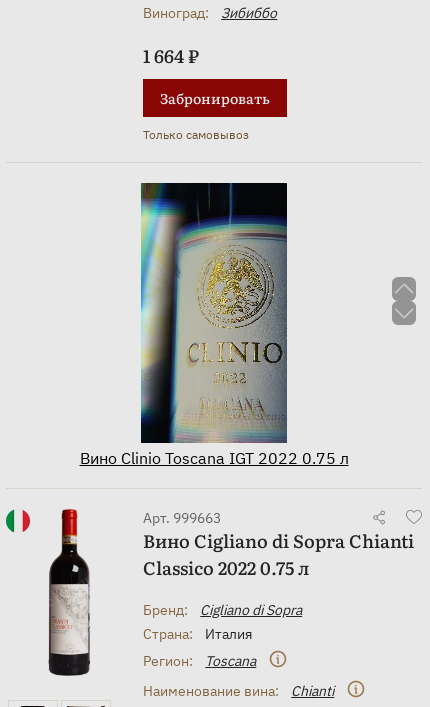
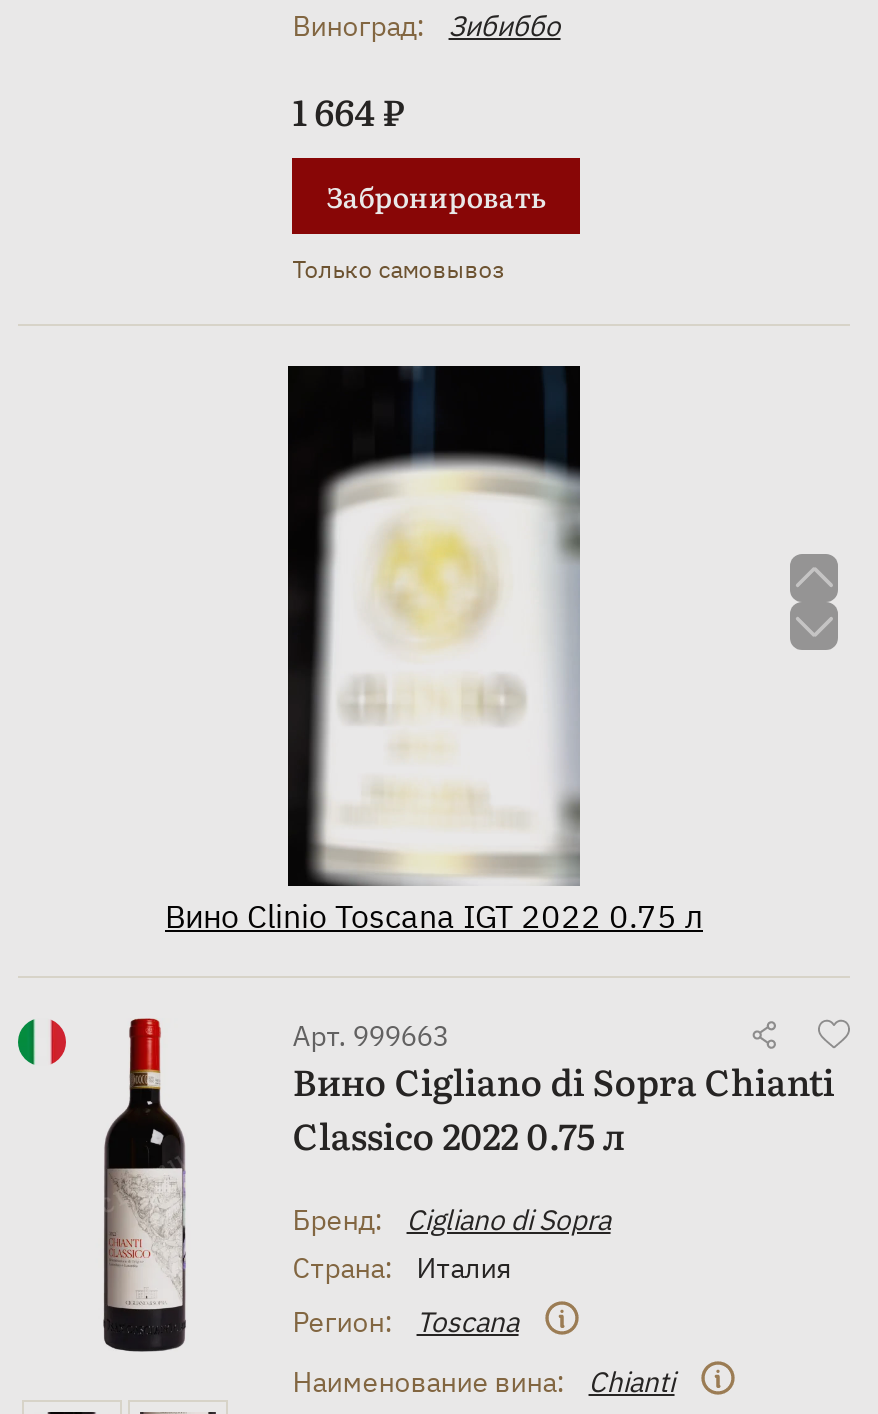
[140,183,287,444] [image] -> [286,366,580,886] [image]

